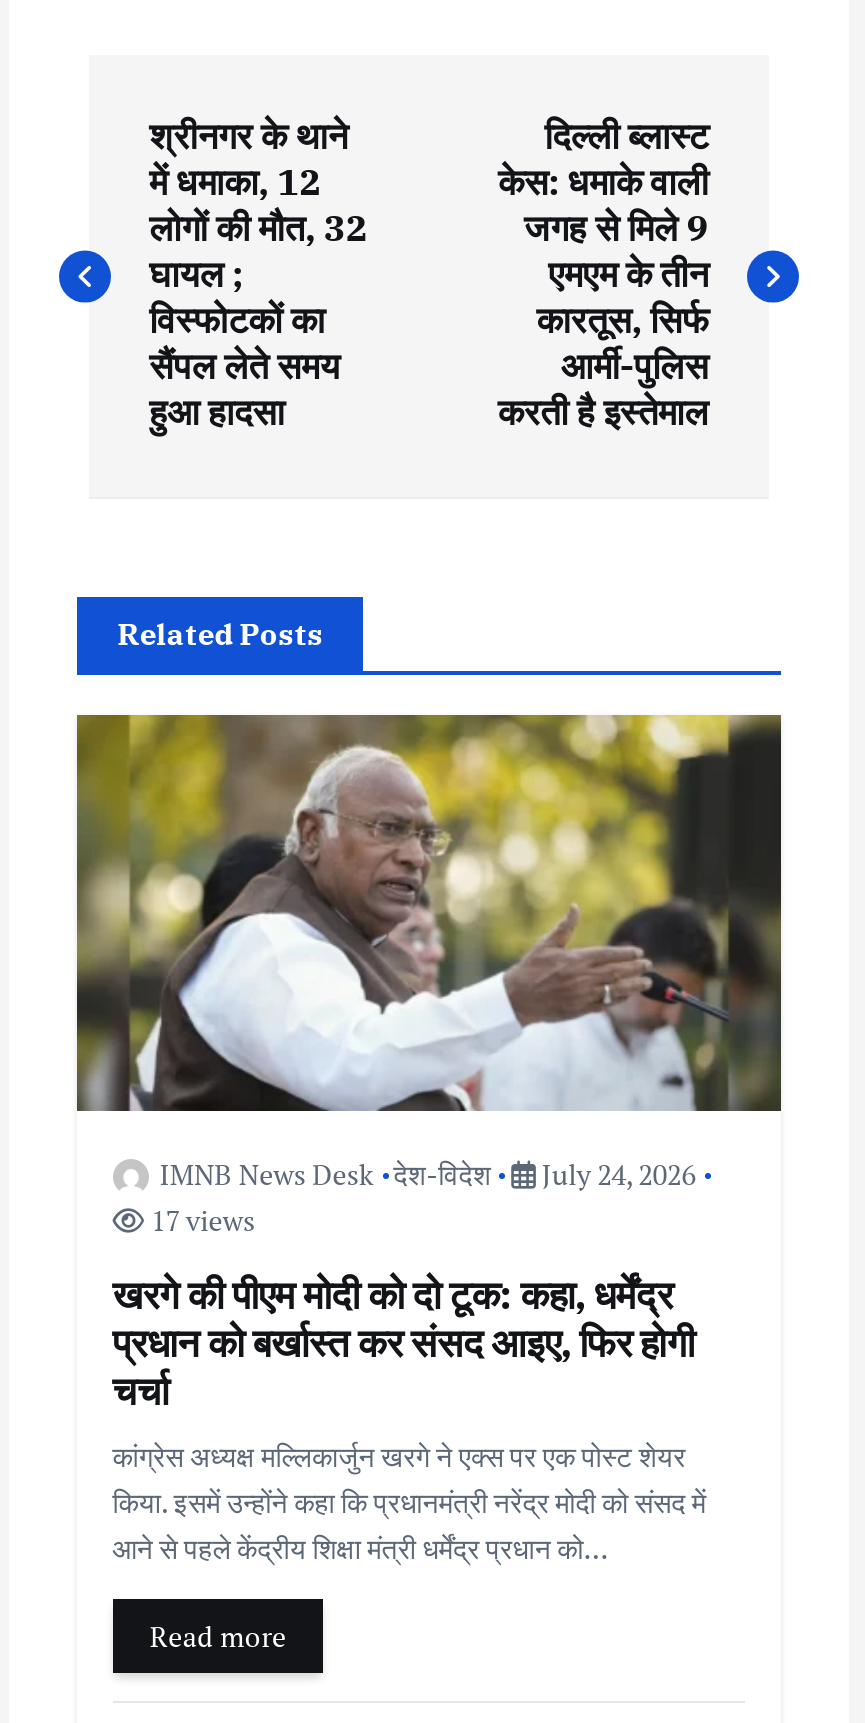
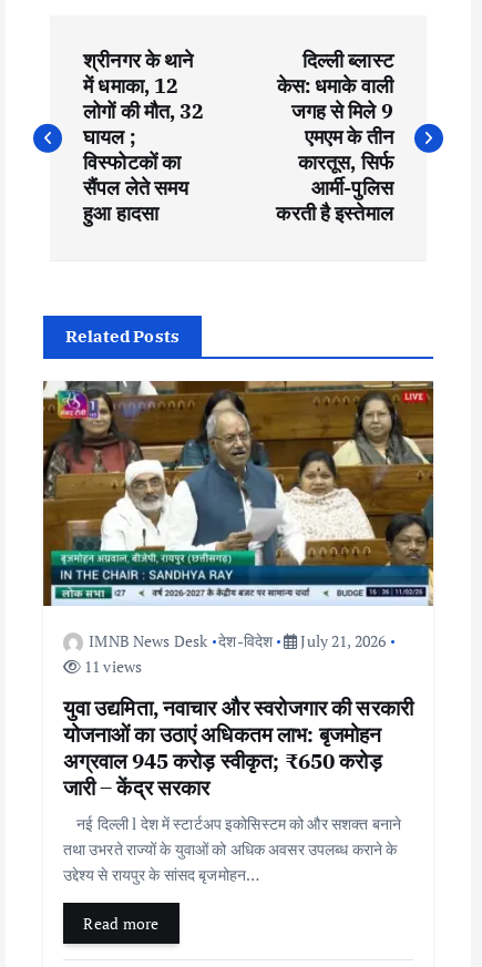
[81,713,783,1238] [image] | July 24, 2026 | 17 views -> [45,380,434,677] [image] | July 21, 2026 | 11 views
[113,1268,706,1566] खरगे की पीएम मोदी को दो टूक: कहा, धर्मेंद्र | प्रधान को बर्खास्त कर संसद आइए, फिर होगी | चर्चा | कांग्रेस अध्यक्ष मल्लिकार्जुन खरगे ने एक्स पर एक पोस्ट शेयर | किया. इसमें उन्होंने कहा कि प्रधानमंत्री नरेंद्र मोदी को संसद में | आने से पहले केंद्रीय शिक्षा मंत्री धर्मेंद्र प्रधान को… -> [63,693,413,885] युवा उद्यमिता, नवाचार और स्वरोजगार की सरकारी | योजनाओं का उठाएं अधिकतम लाभ: बृजमोहन | अग्रवाल 945 करोड़ स्वीकृत; ₹650 करोड़ | जारी – केंद्र सरकार | नई दिल्ली l देश में स्टार्टअप इकोसिस्टम को और सशक्त बनाने | तथा उभरते राज्यों के युवाओं को अधिक अवसर उपलब्ध कराने के | उद्देश्य से रायपुर के सांसद बृजमोहन…

